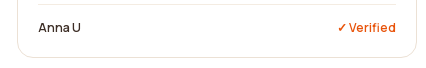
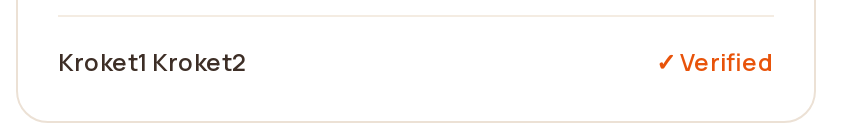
[38,19,81,36] Anna U -> [58,45,248,79] Kroket1 Kroket2

